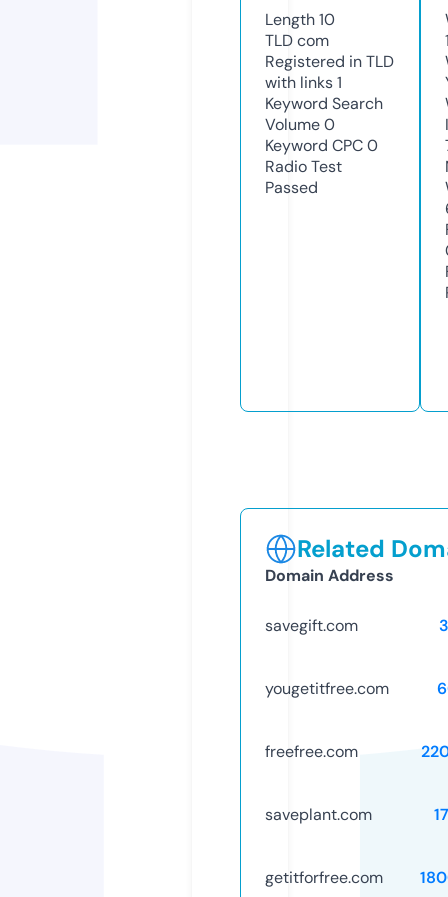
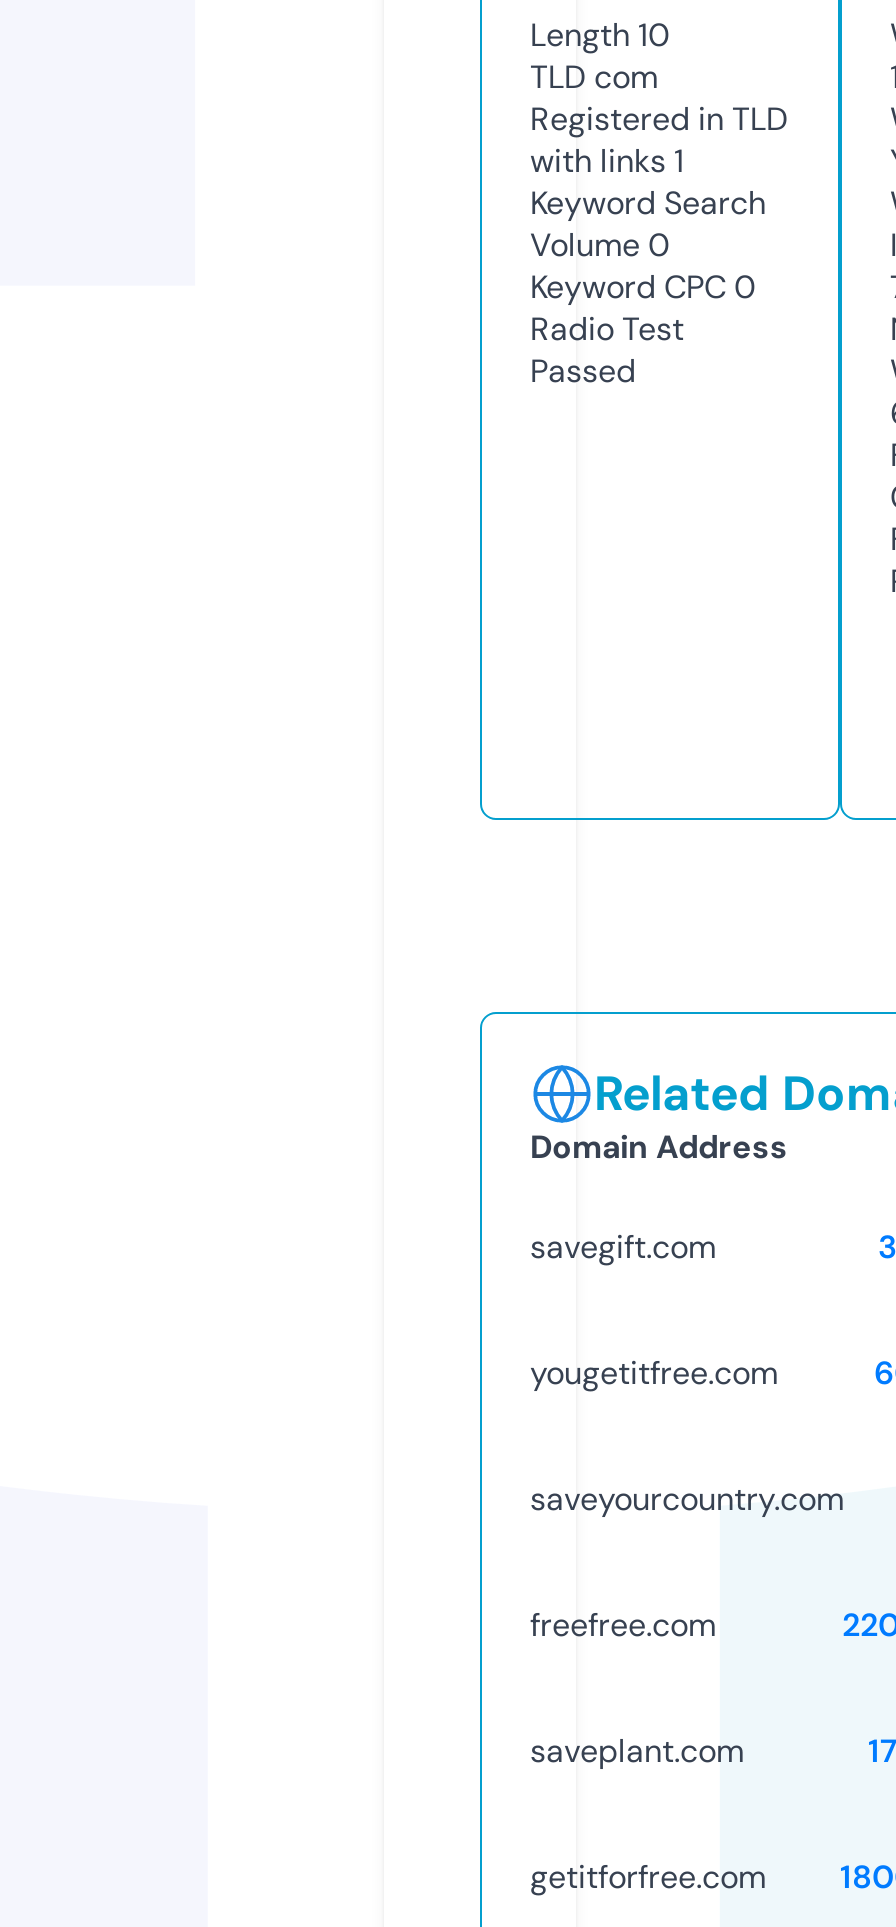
none -> [530,1478,844,1520] saveyourcountry.com

